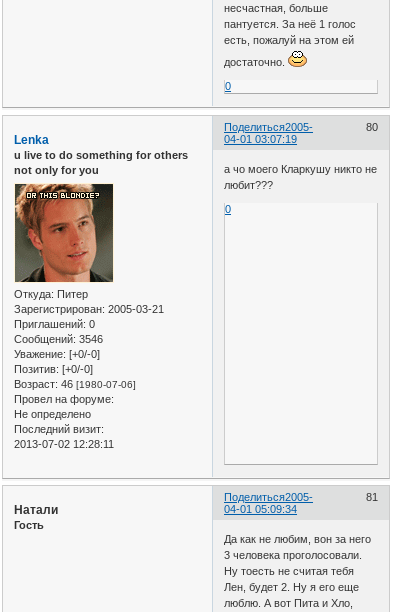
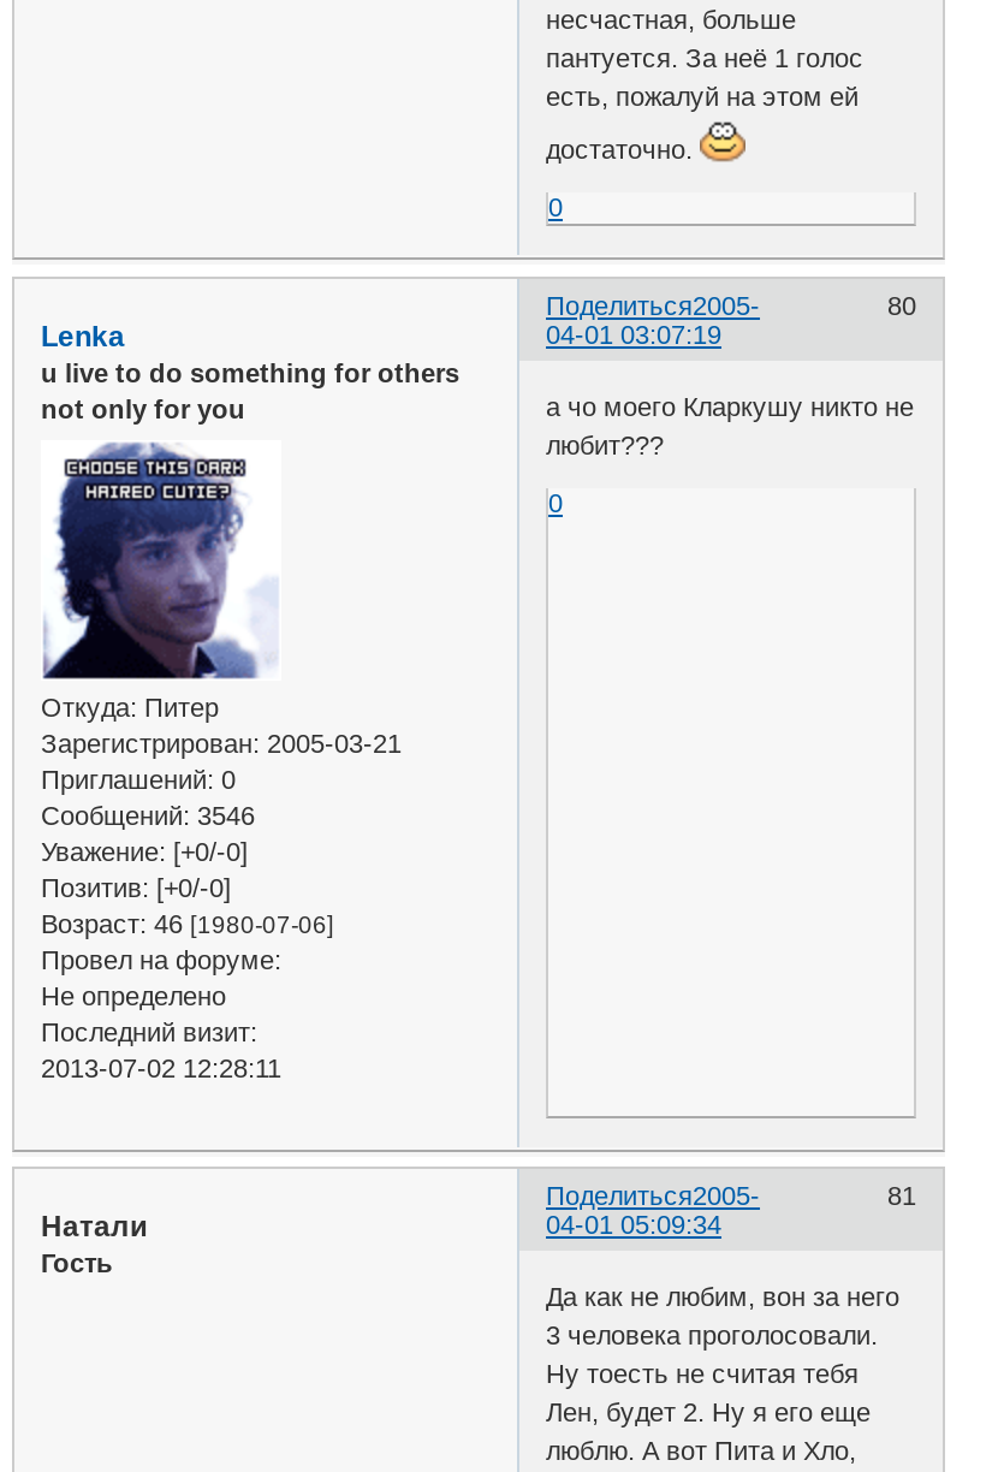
[14,183,114,283] [image] -> [41,440,281,681] [image]

